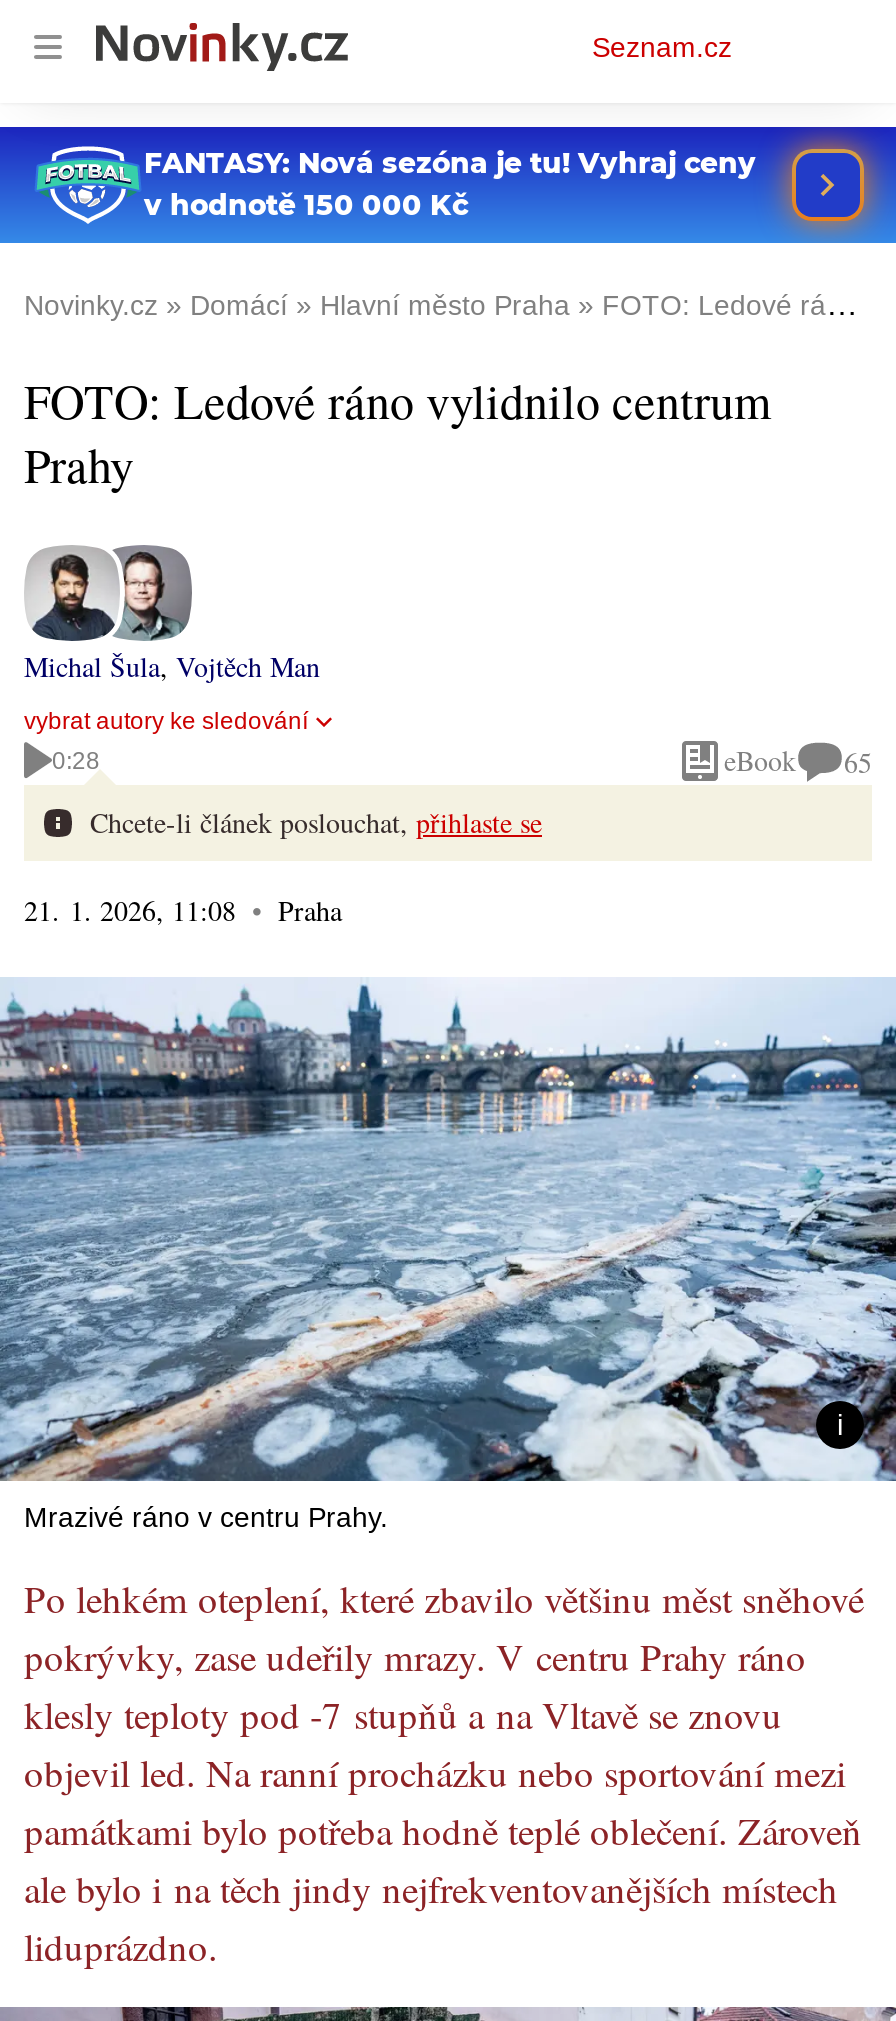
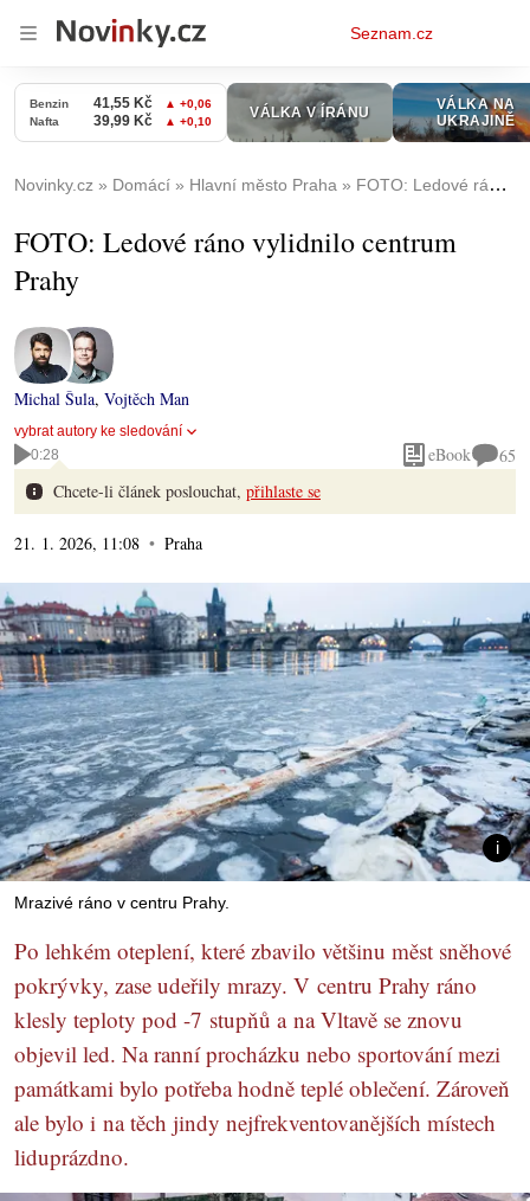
[6,125,890,245] [image] -> [4,81,526,148] [image]

